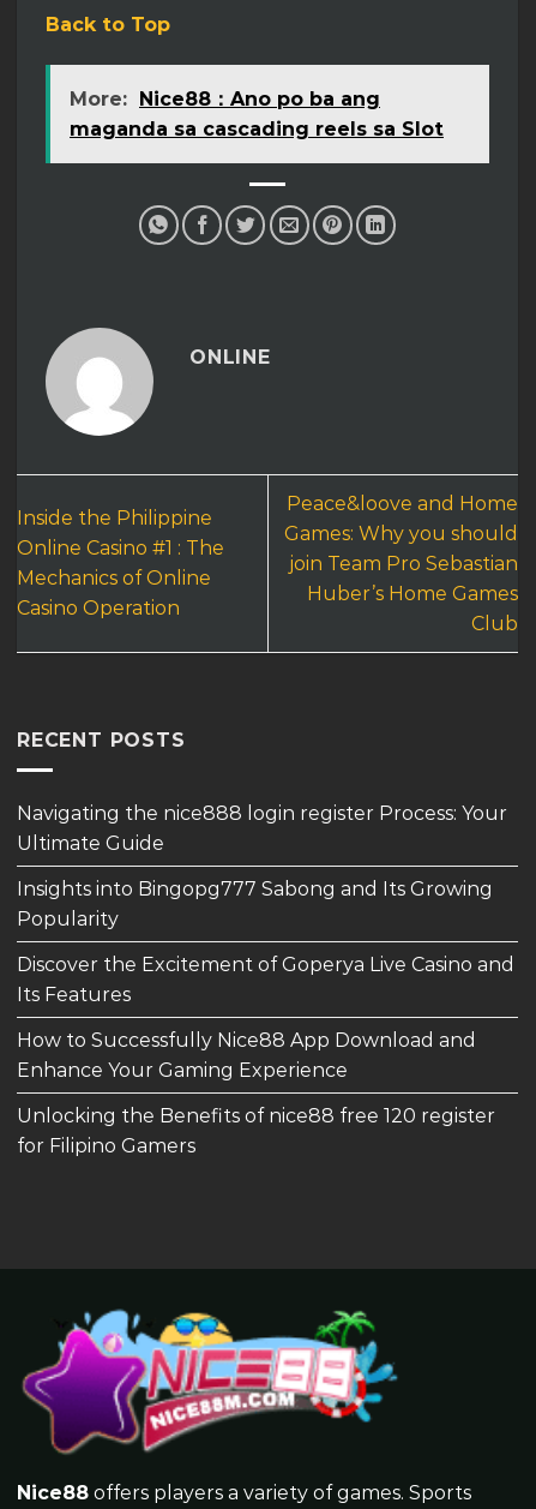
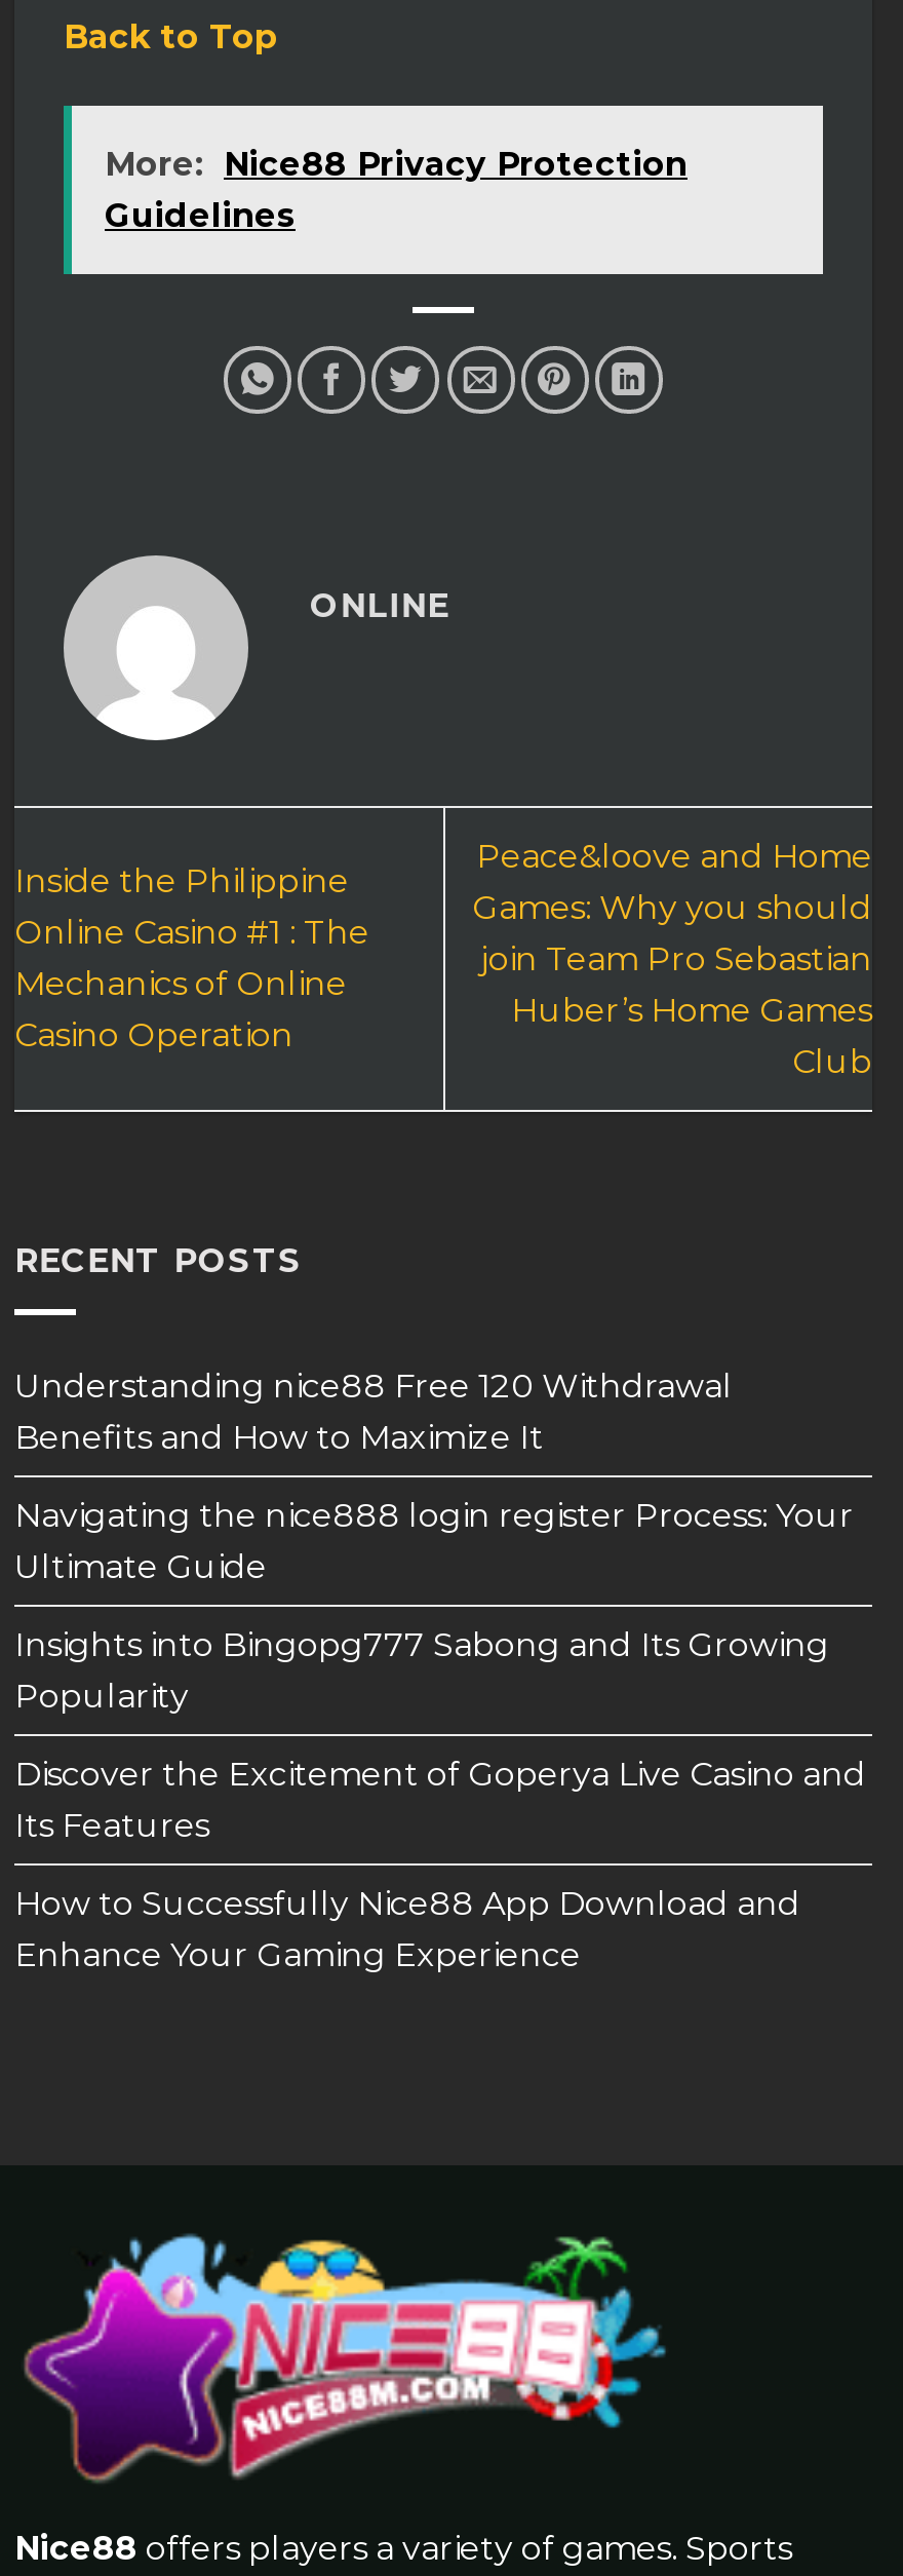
[70,87,444,140] More: Nice88：Ano po ba ang | maganda sa cascading reels sa Slot -> [105,144,688,234] More: Nice88 Privacy Protection | Guidelines
none -> [14,1366,733,1456] Understanding nice88 Free 120 Withdrawal | Benefits and How to Maximize It
moved [17,801,514,1081] -> [14,1495,866,1974]: Navigating the nice888 login register Process: Your | Ultimate Guide | Insights into Bingopg777 Sabong and Its Growing | Popularity | Discover the Excitement of Goperya Live Casino and | Its Features | How to Successfully Nice88 App Download and | Enhance Your Gaming Experience
[17,1104,495,1157] Unlocking the Benefits of nice88 free 120 register | for Filipino Gamers -> none

